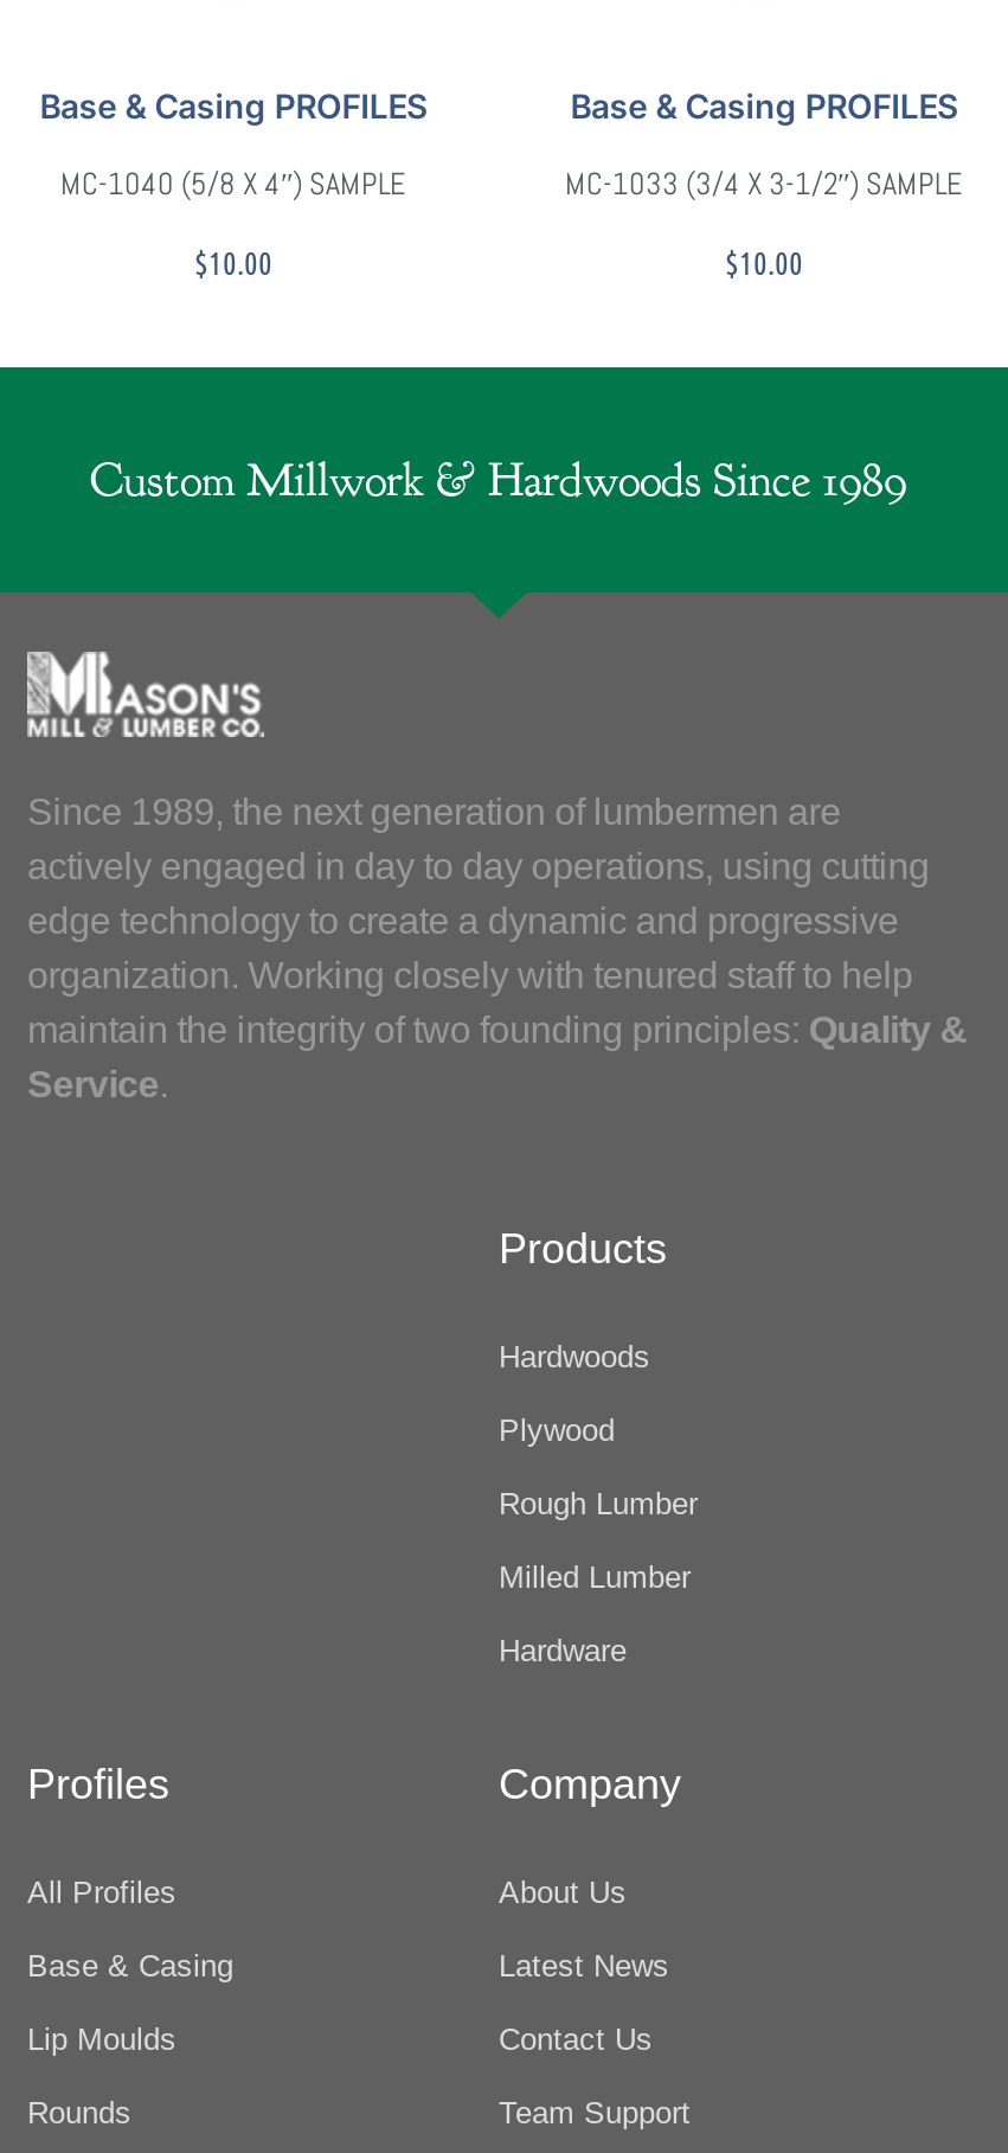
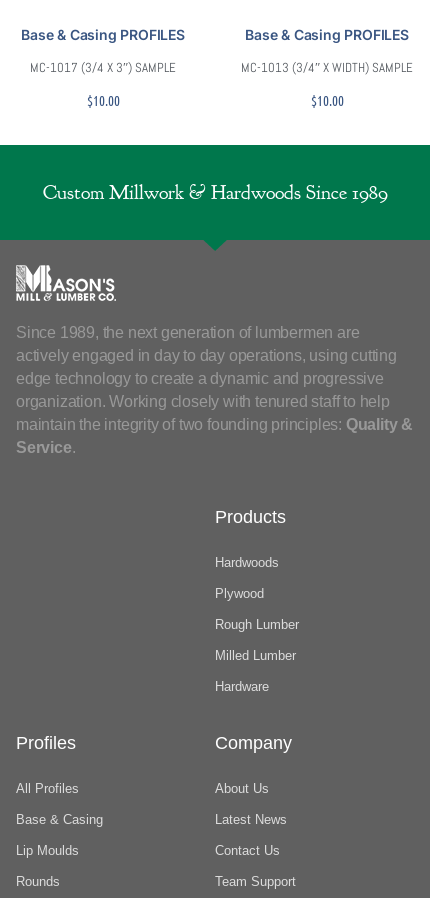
[60,163,406,203] MC-1040 (5/8 X 4″) SAMPLE -> [30,59,176,76] MC-1017 (3/4 X 3″) SAMPLE
[565,163,963,203] MC-1033 (3/4 X 3-1/2″) SAMPLE -> [241,59,413,76] MC-1013 (3/4″ X WIDTH) SAMPLE

